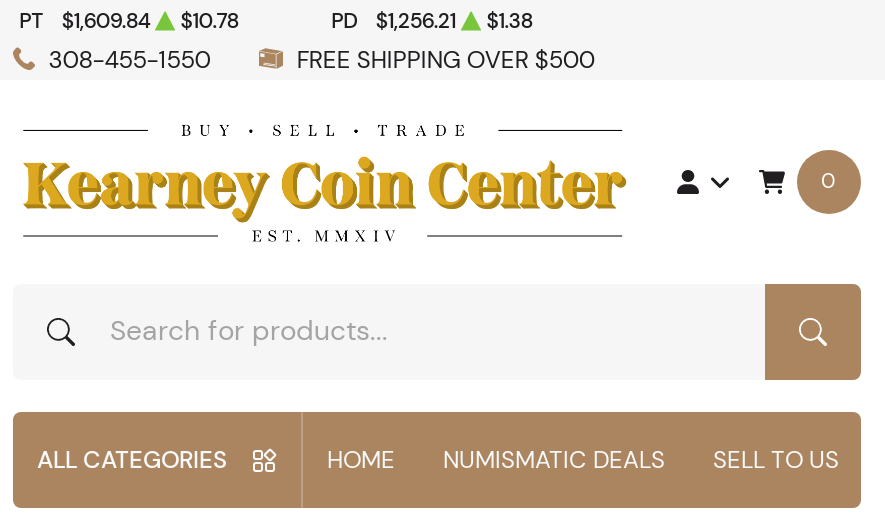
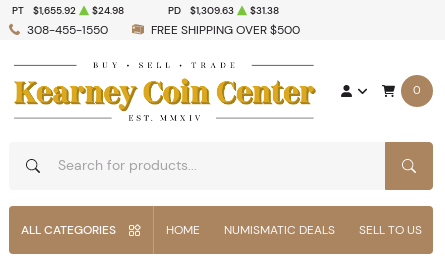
[62,9,150,35] $1,609.84 -> [33,4,76,17] $1,655.92
[181,9,239,35] $10.78 -> [92,4,124,17] $24.98
[376,9,456,35] $1,256.21 -> [190,4,234,17] $1,309.63
[487,9,533,35] $1.38 -> [250,4,279,17] $31.38

